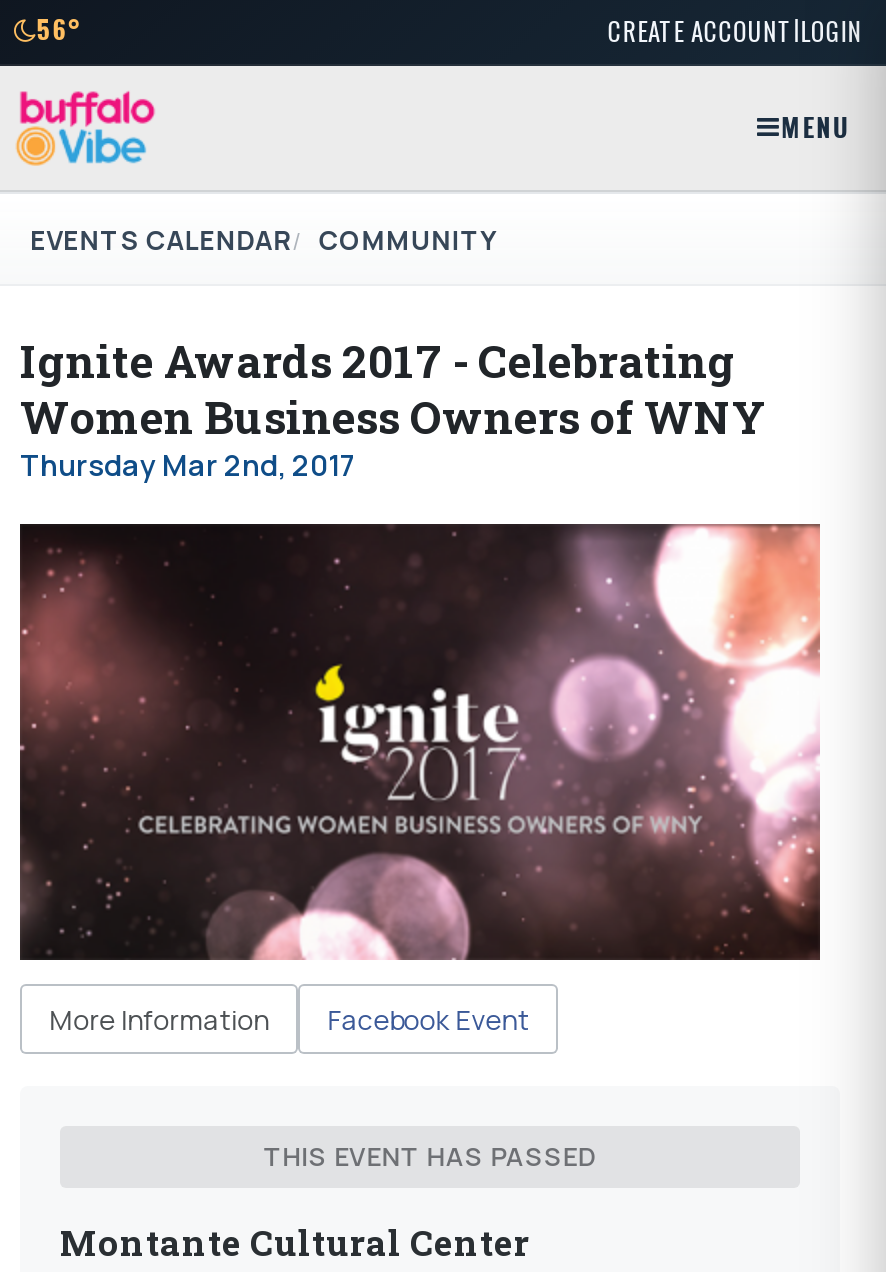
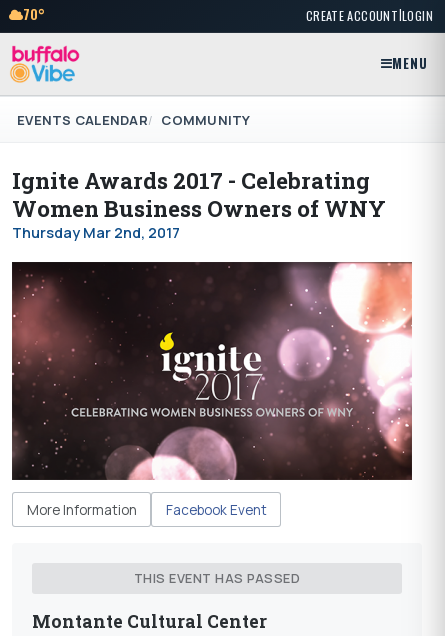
[37,10,81,48] 56° -> [23,5,45,24] 70°

